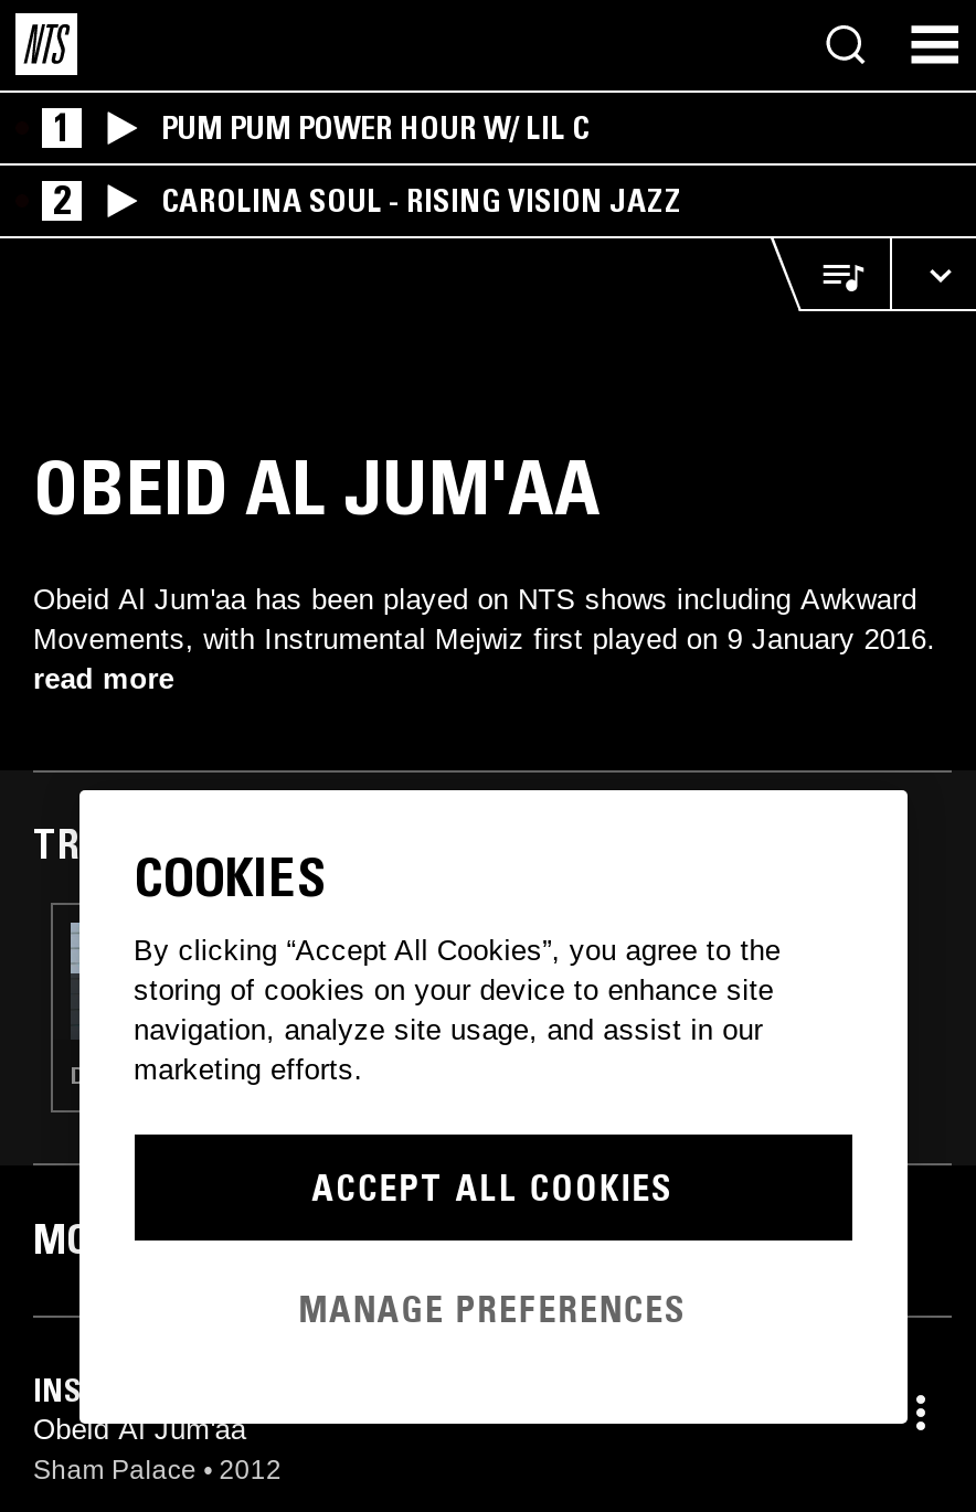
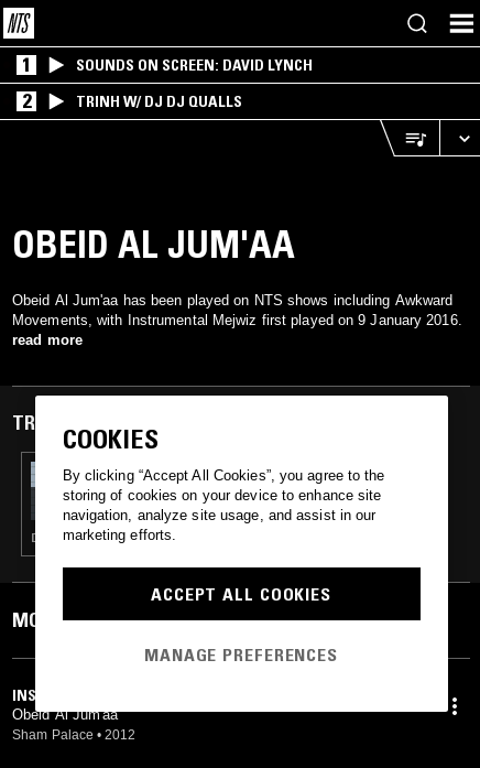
[161,108,590,148] PUM PUM POWER HOUR W/ LIL C -> [76,55,313,75] SOUNDS ON SCREEN: DAVID LYNCH
[161,181,682,221] CAROLINA SOUL - RISING VISION JAZZ -> [76,91,242,111] TRINH W/ DJ DJ QUALLS

